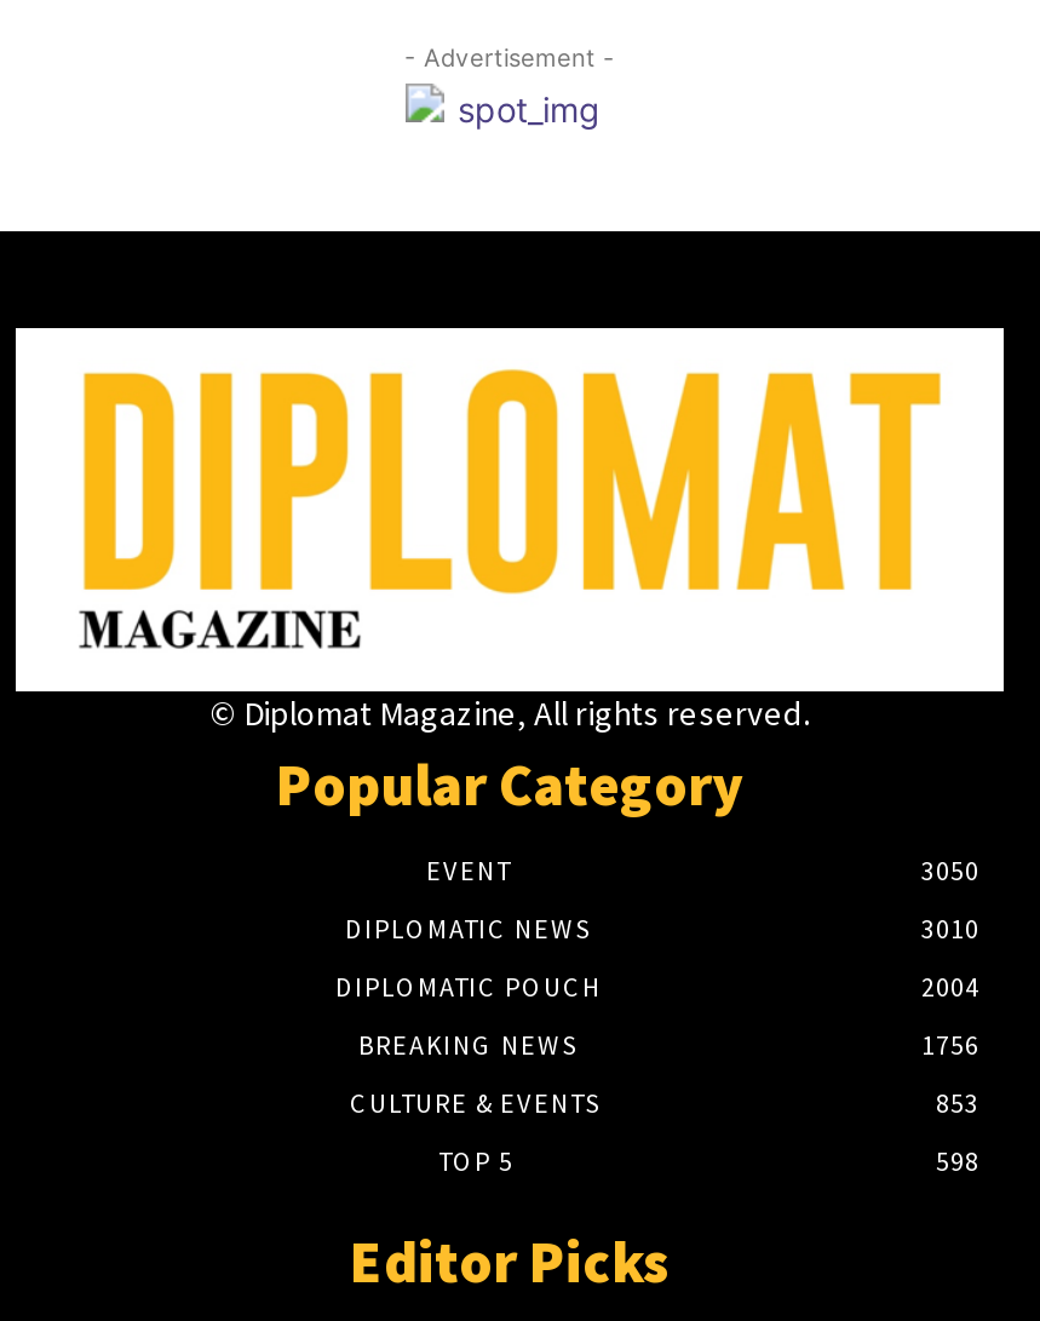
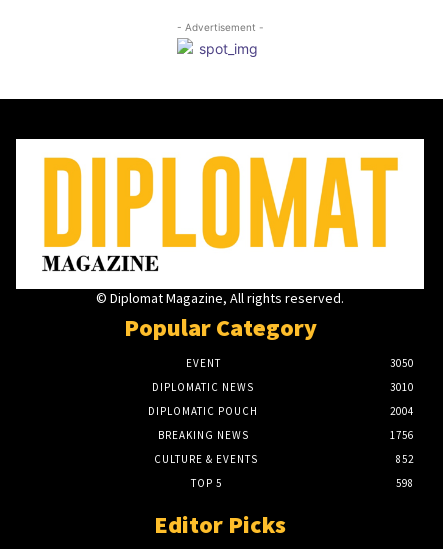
[936,1085,979,1119] 853 -> [396,451,414,465] 852

